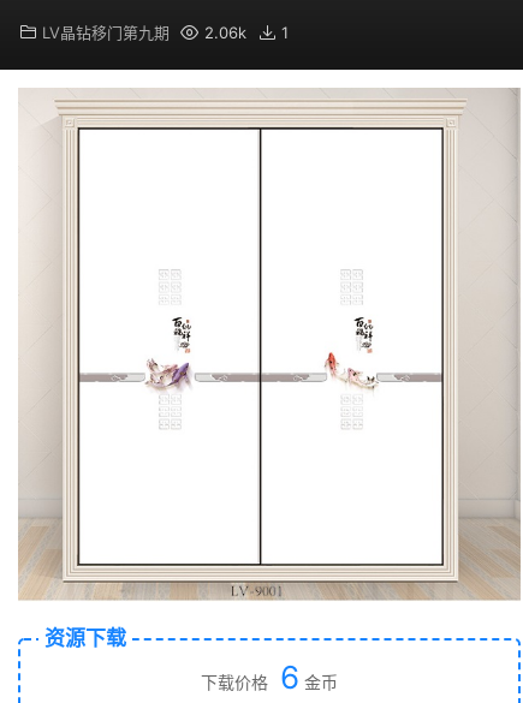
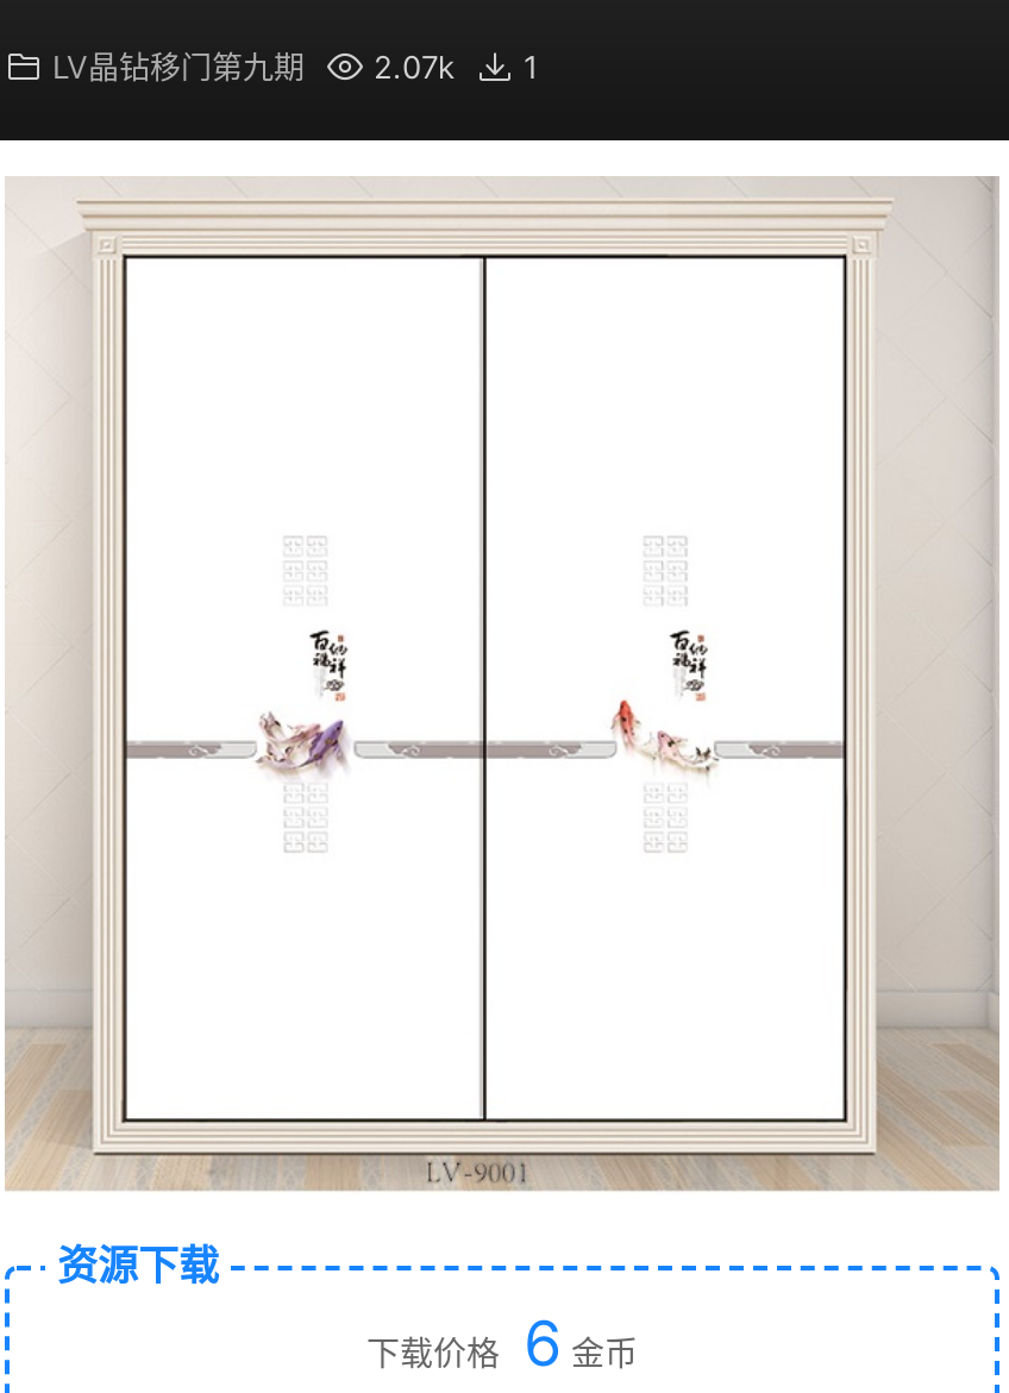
[42,23,289,42] LV晶钻移门第九期 2.06k 1 -> [52,48,538,86] LV晶钻移门第九期 2.07k 1

